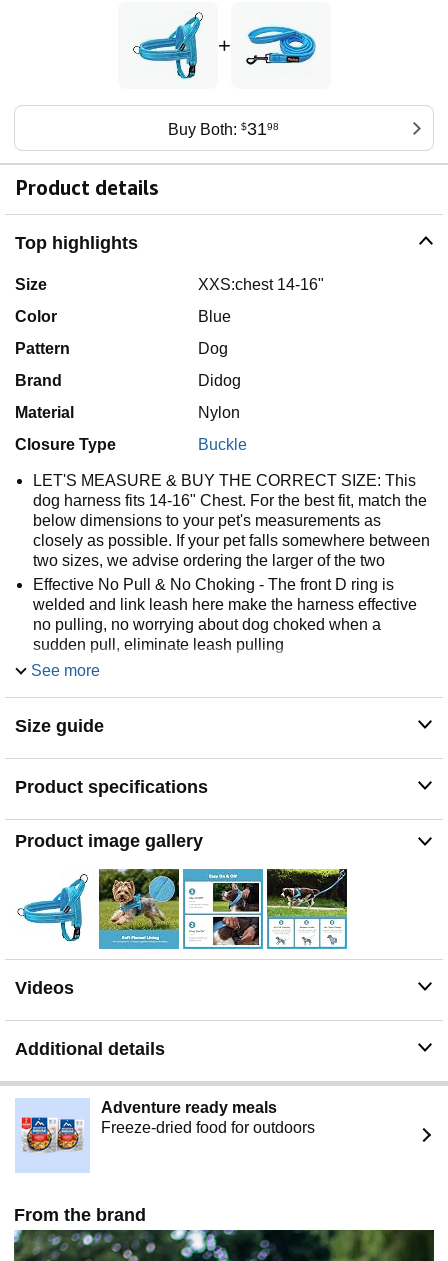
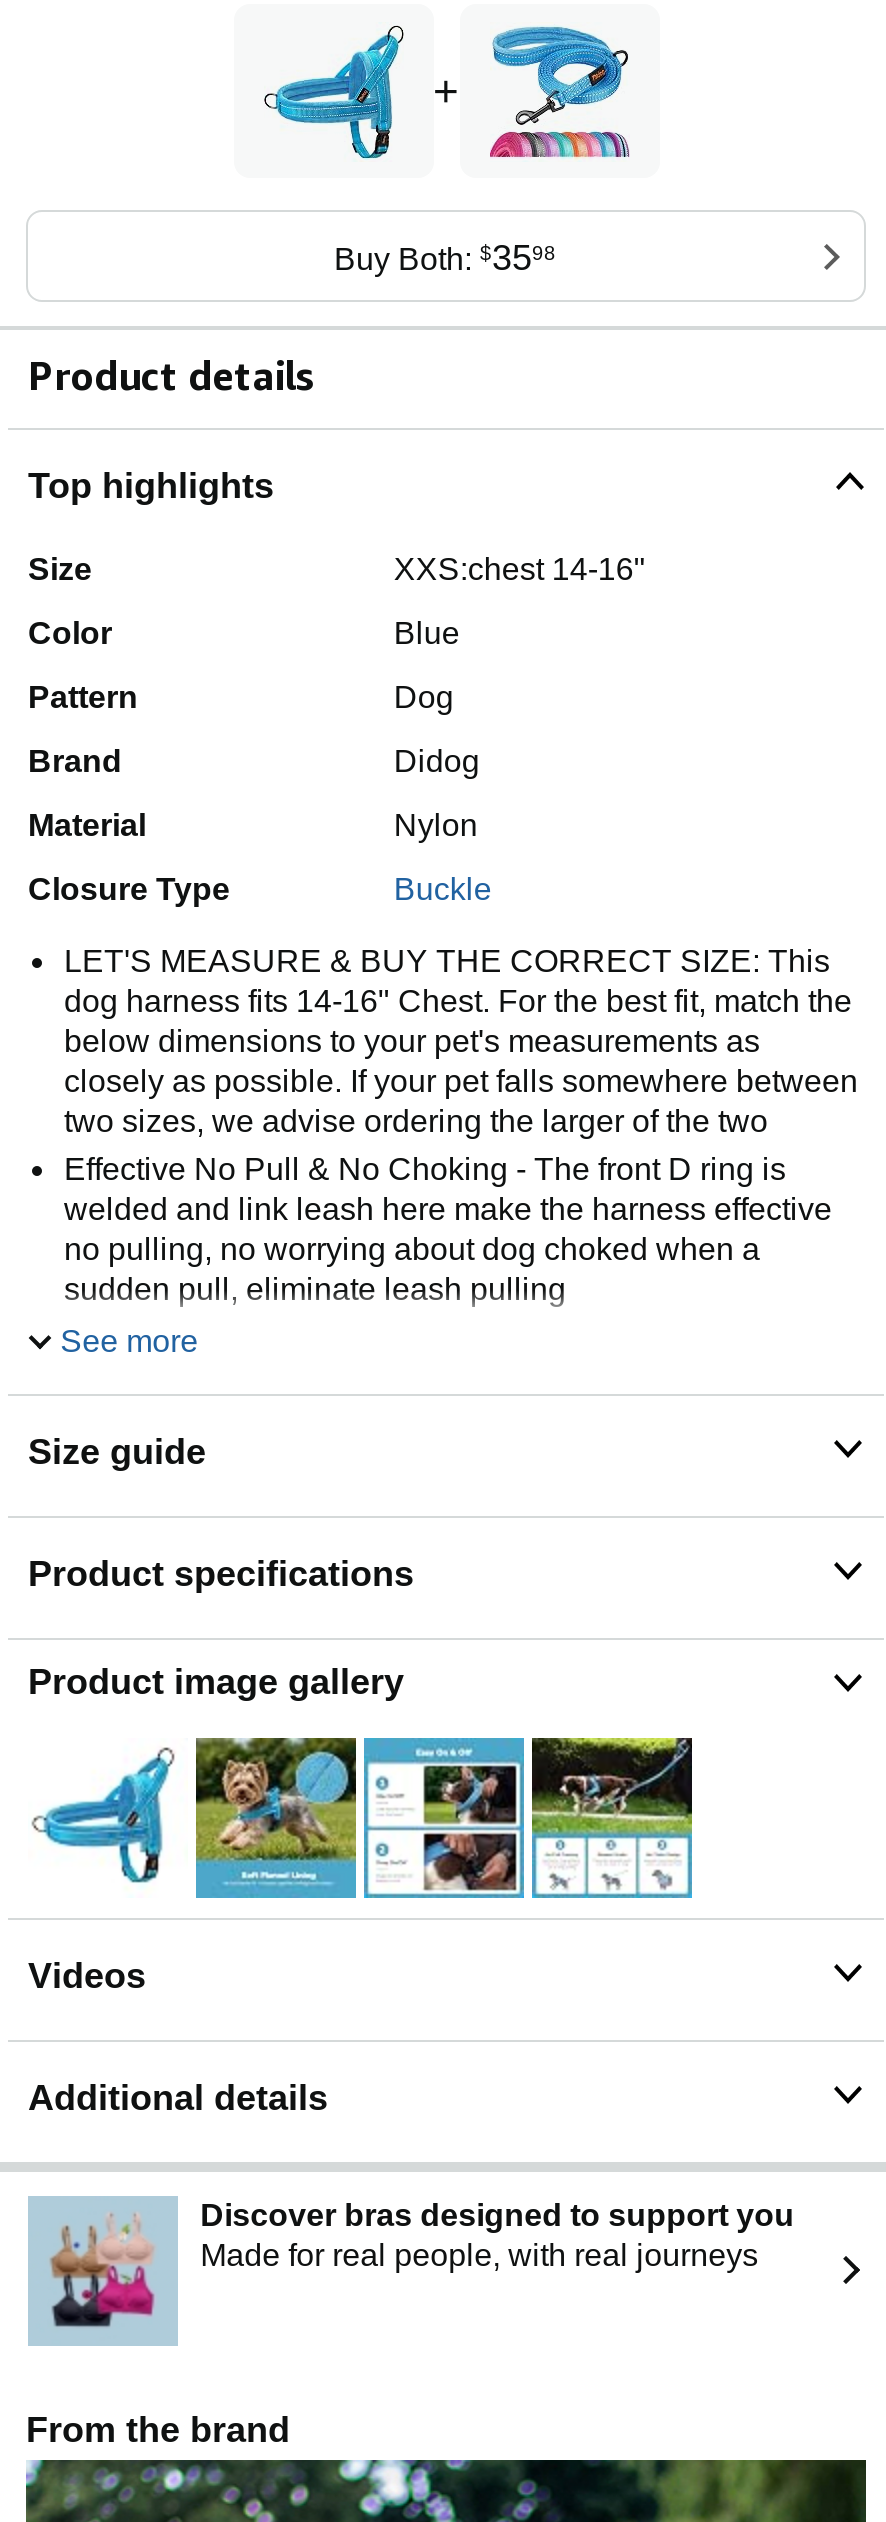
[245,13,317,79] [image] -> [488,24,630,160] [image]
[168,119,279,139] Buy Both: $3198 -> [334,239,556,279] Buy Both: $3598
[17,1098,315,1171] [image] | Adventure ready meals | Freeze-dried food for outdoors -> [30,2197,794,2344] [image] | Discover bras designed to support you | Made for real people, with real journeys

